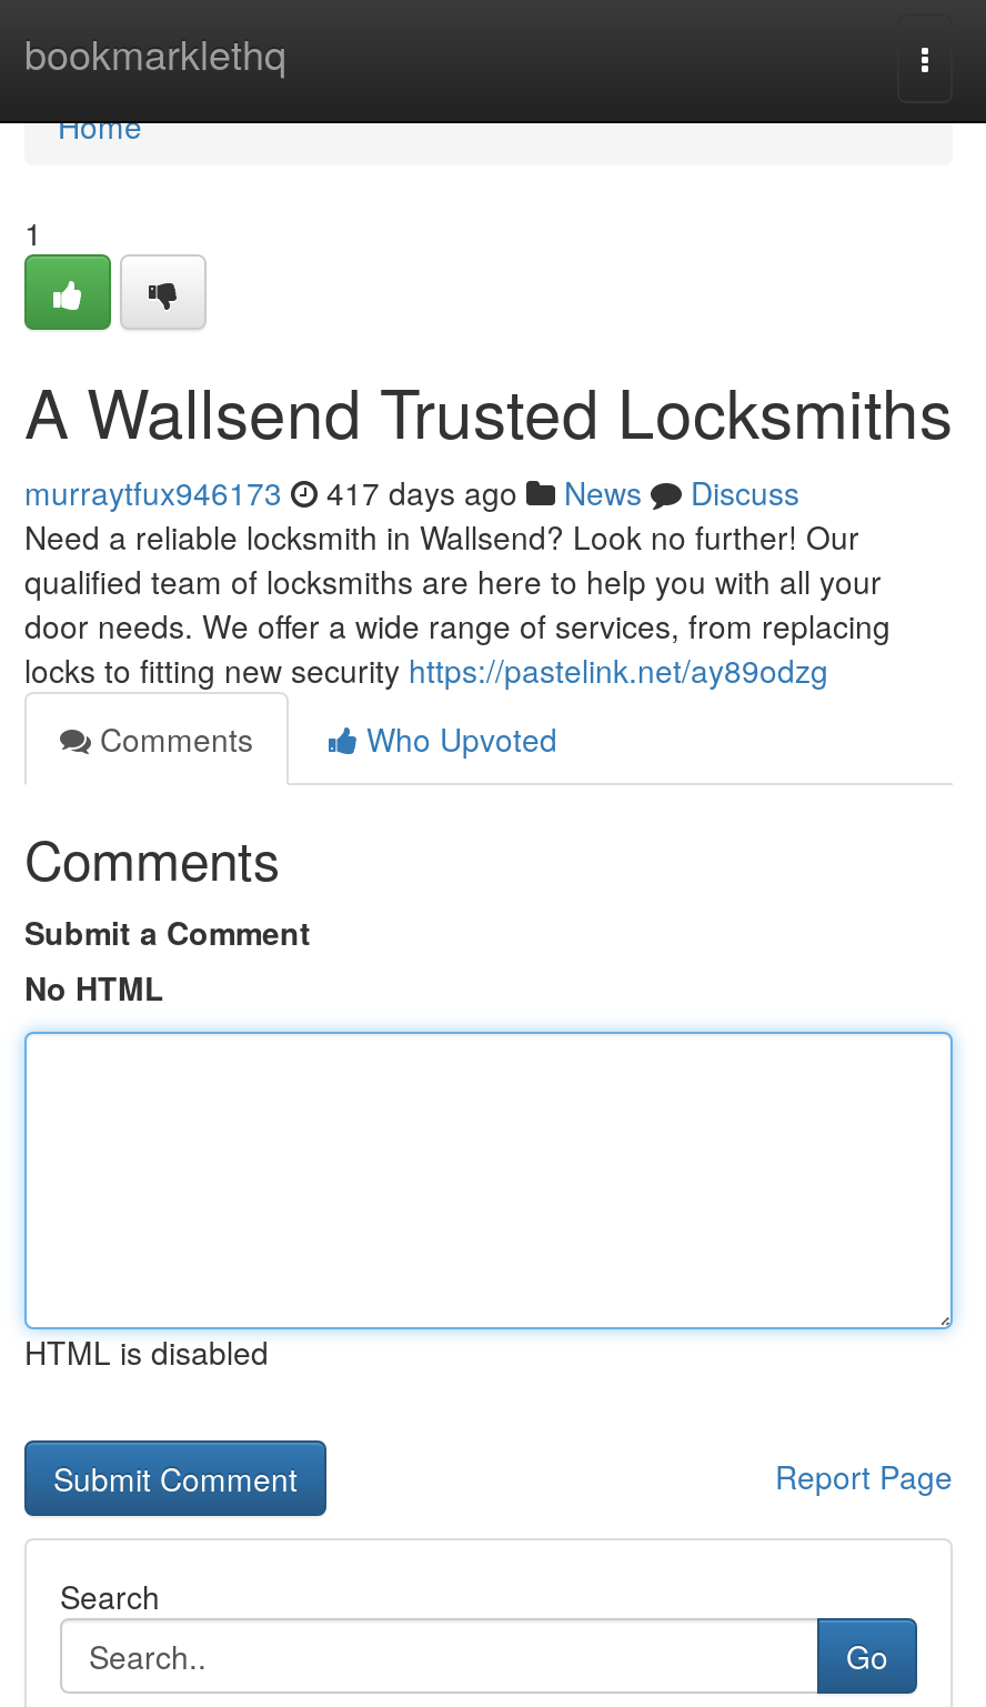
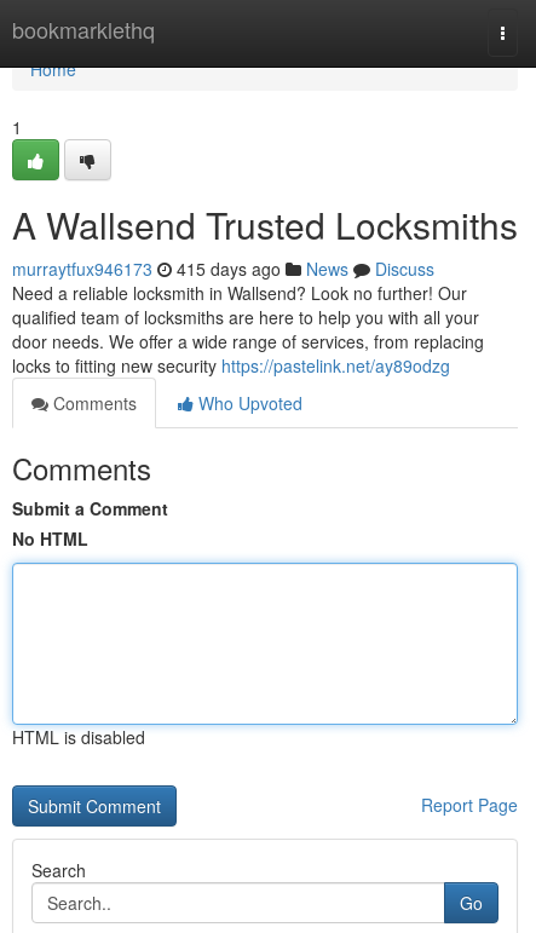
[24,470,799,514] murraytfux946173 417 days ago News Discuss -> [12,257,434,281] murraytfux946173 415 days ago News Discuss

